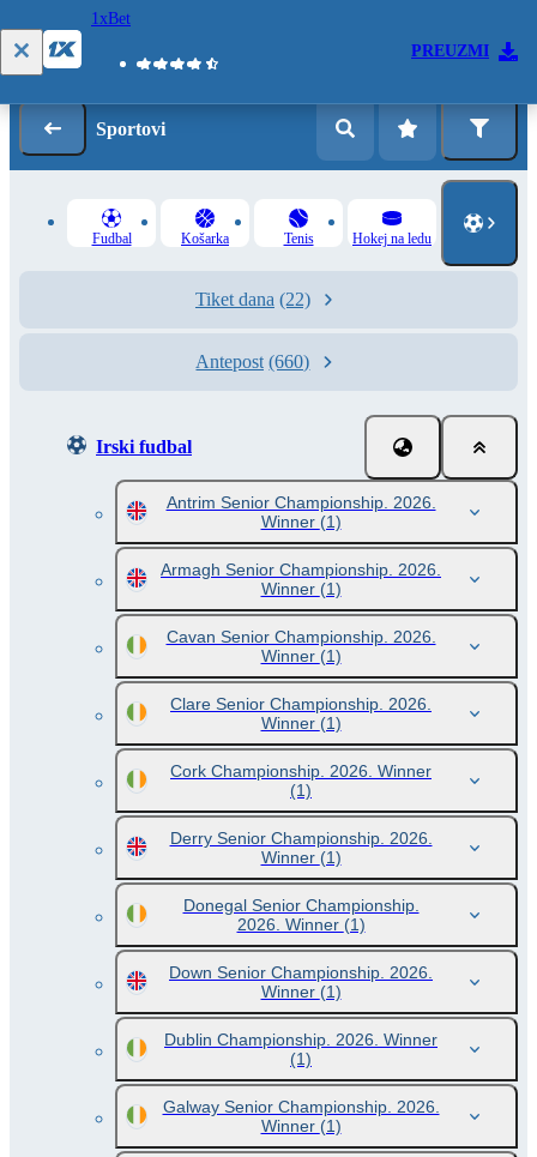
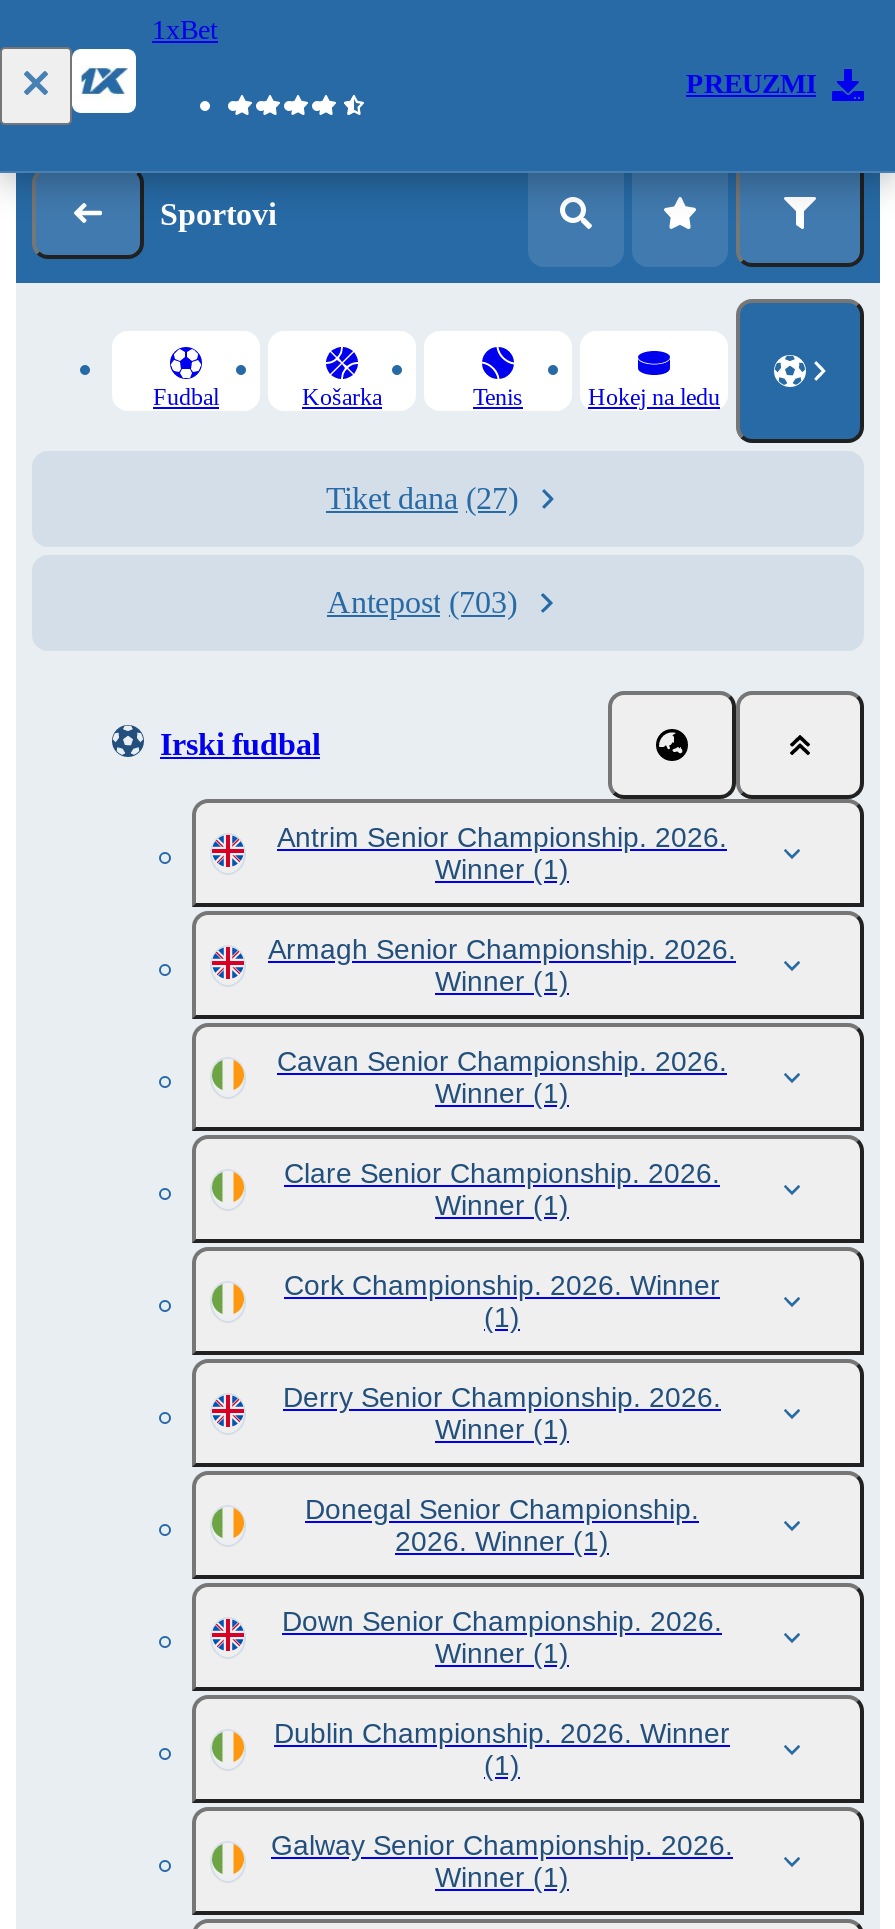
[195,289,310,309] Tiket dana (22) -> [326,481,518,515] Tiket dana (27)
[196,351,310,372] Antepost (660) -> [327,585,517,619] Antepost (703)

